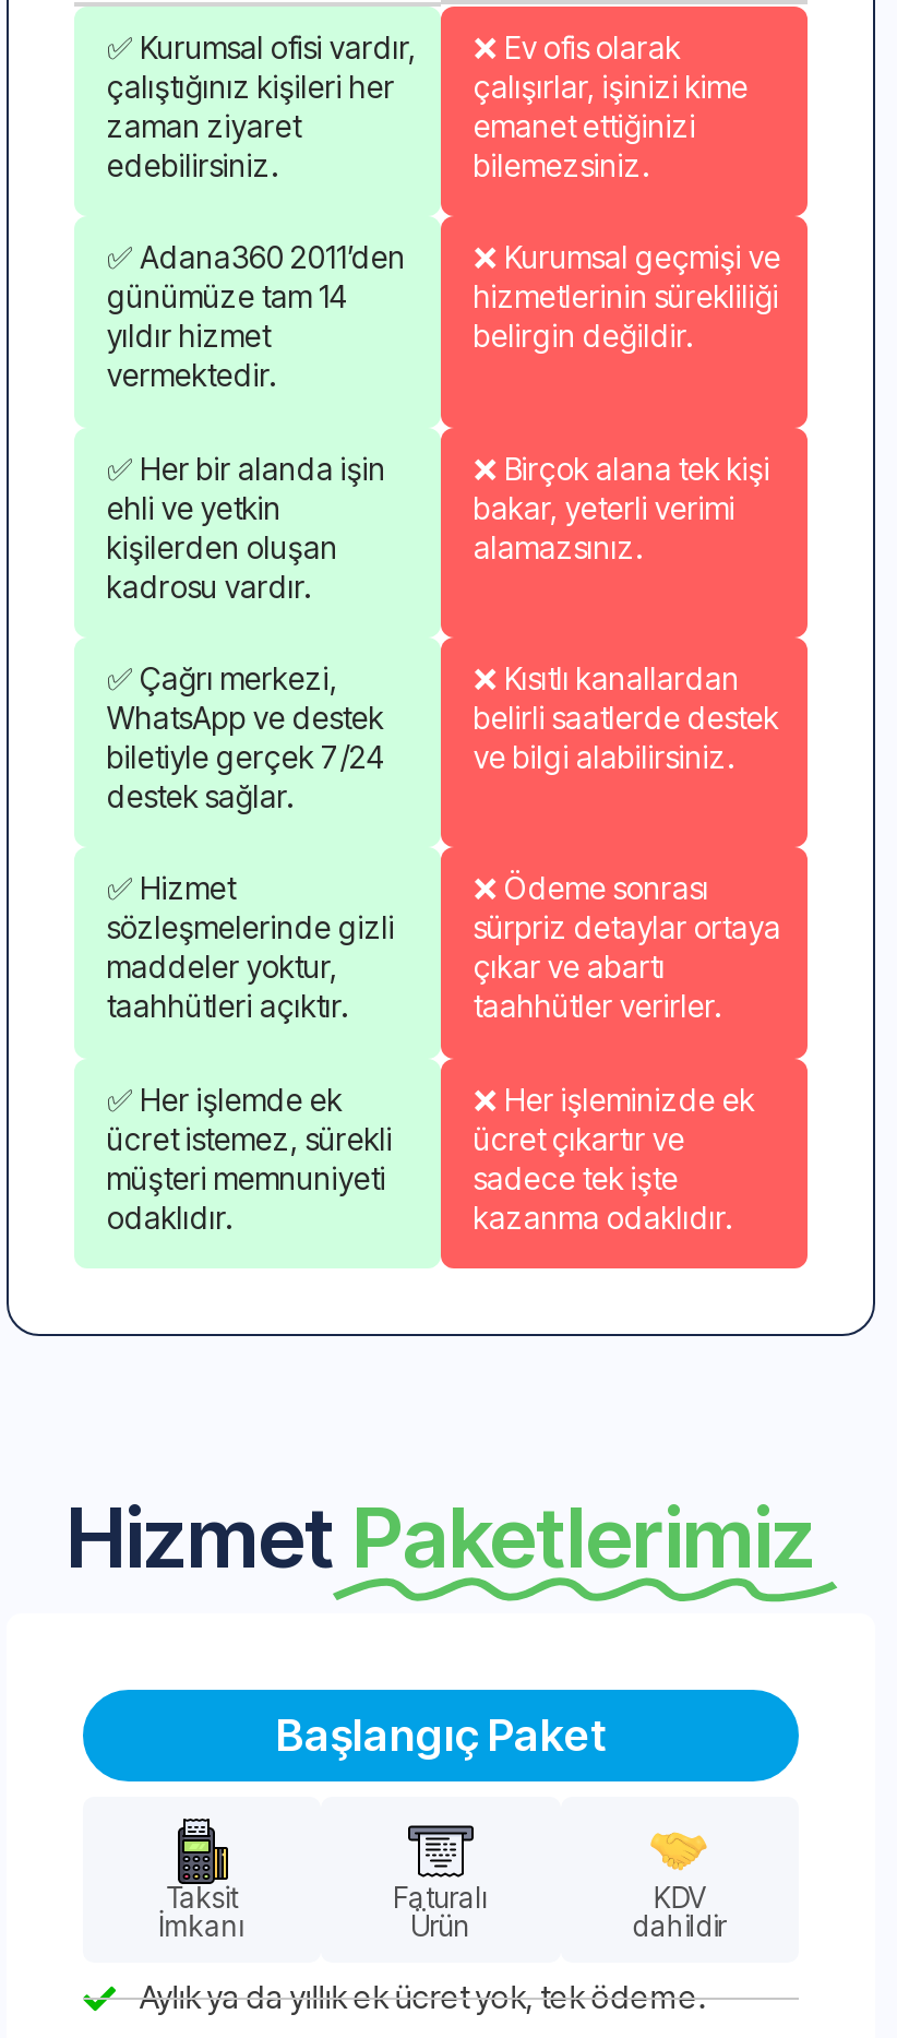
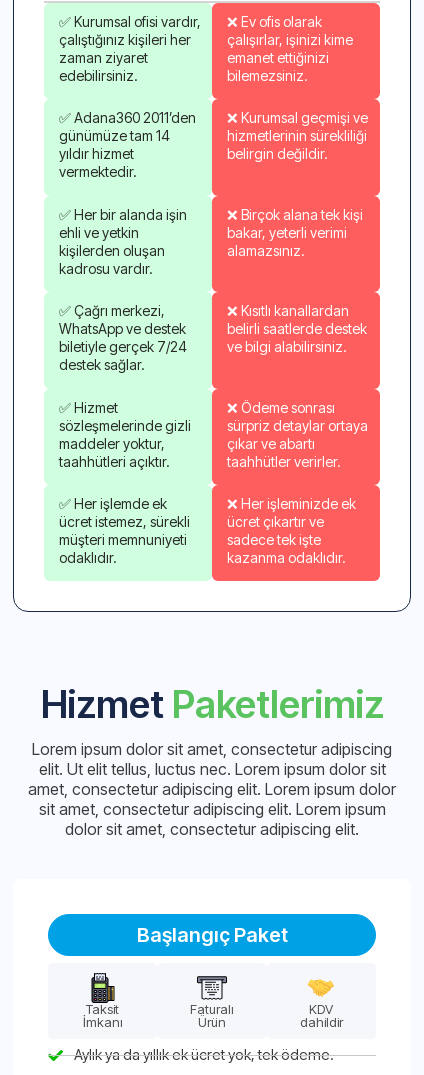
none -> [28,739,396,839] Lorem ipsum dolor sit amet, consectetur adipiscing | elit. Ut elit tellus, luctus nec. Lorem ipsum dolor sit | amet, consectetur adipiscing elit. Lorem ipsum dolor | sit amet, consectetur adipiscing elit. Lorem ipsum | dolor sit amet, consectetur adipiscing elit.

